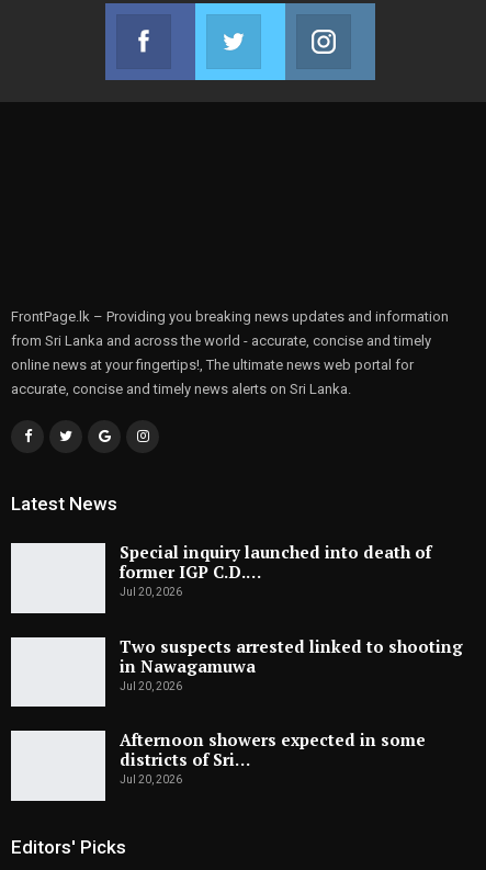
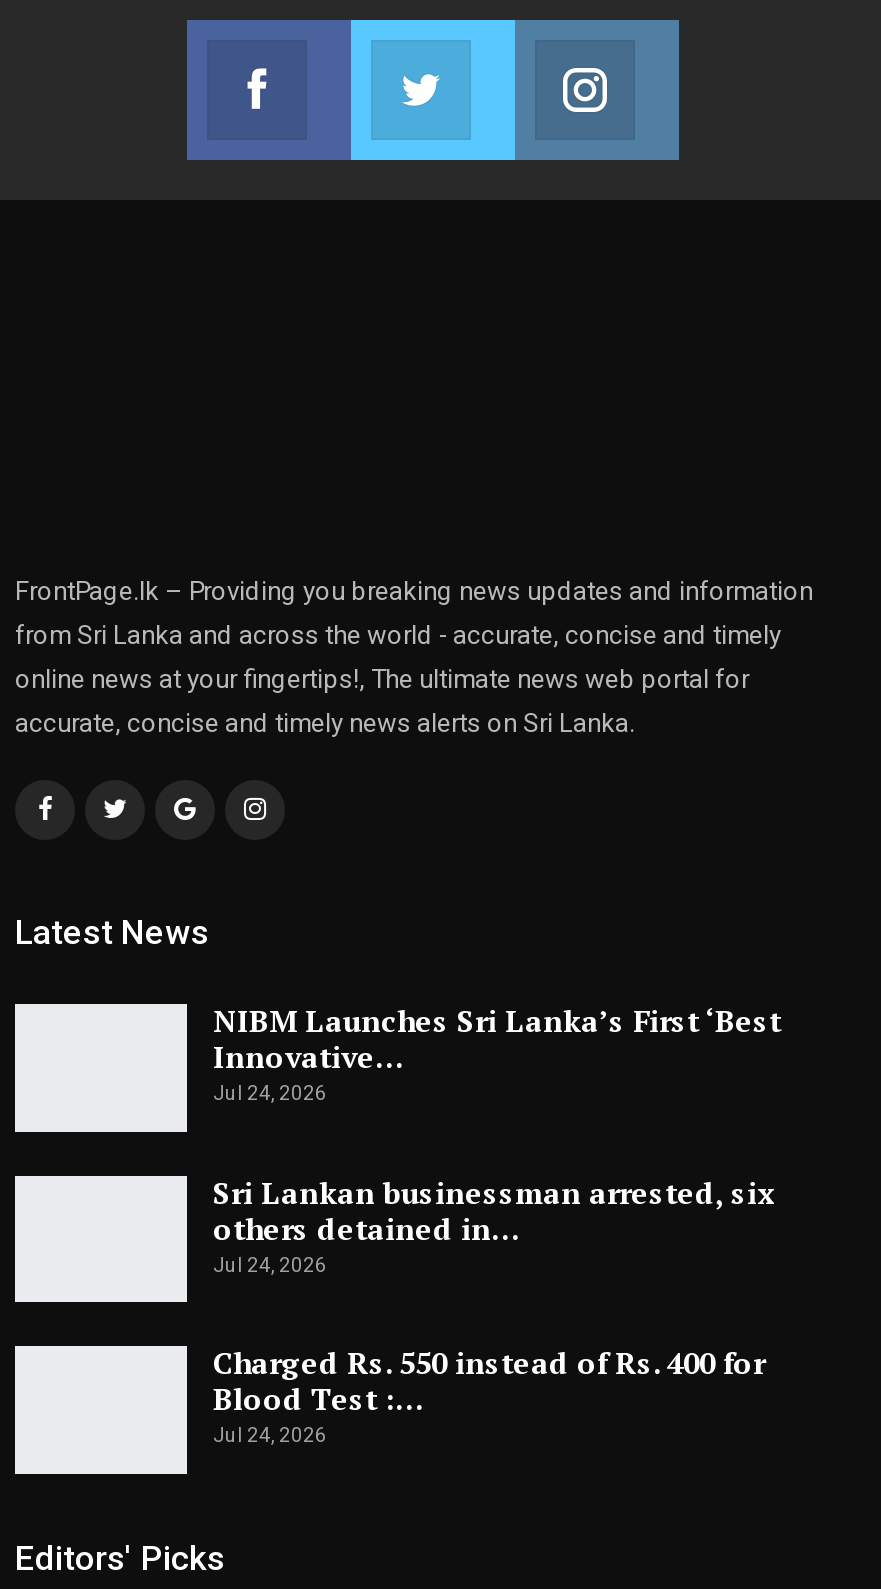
[120,541,431,598] Special inquiry launched into death of | former IGP C.D.… | Jul 20, 2026 -> [213,1000,781,1104] NIBM Launches Sri Lanka’s First ‘Best | Innovative… | Jul 24, 2026
[120,635,463,692] Two suspects arrested linked to shooting | in Nawagamuwa | Jul 20, 2026 -> [213,1172,773,1276] Sri Lankan businessman arrested, six | others detained in… | Jul 24, 2026
[120,729,426,786] Afternoon showers expected in some | districts of Sri… | Jul 20, 2026 -> [213,1343,765,1447] Charged Rs. 550 instead of Rs. 400 for | Blood Test :… | Jul 24, 2026

